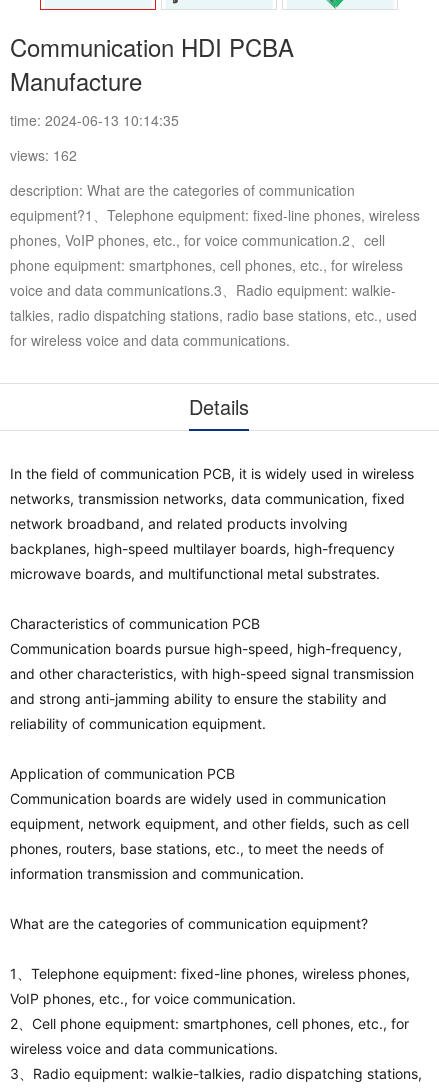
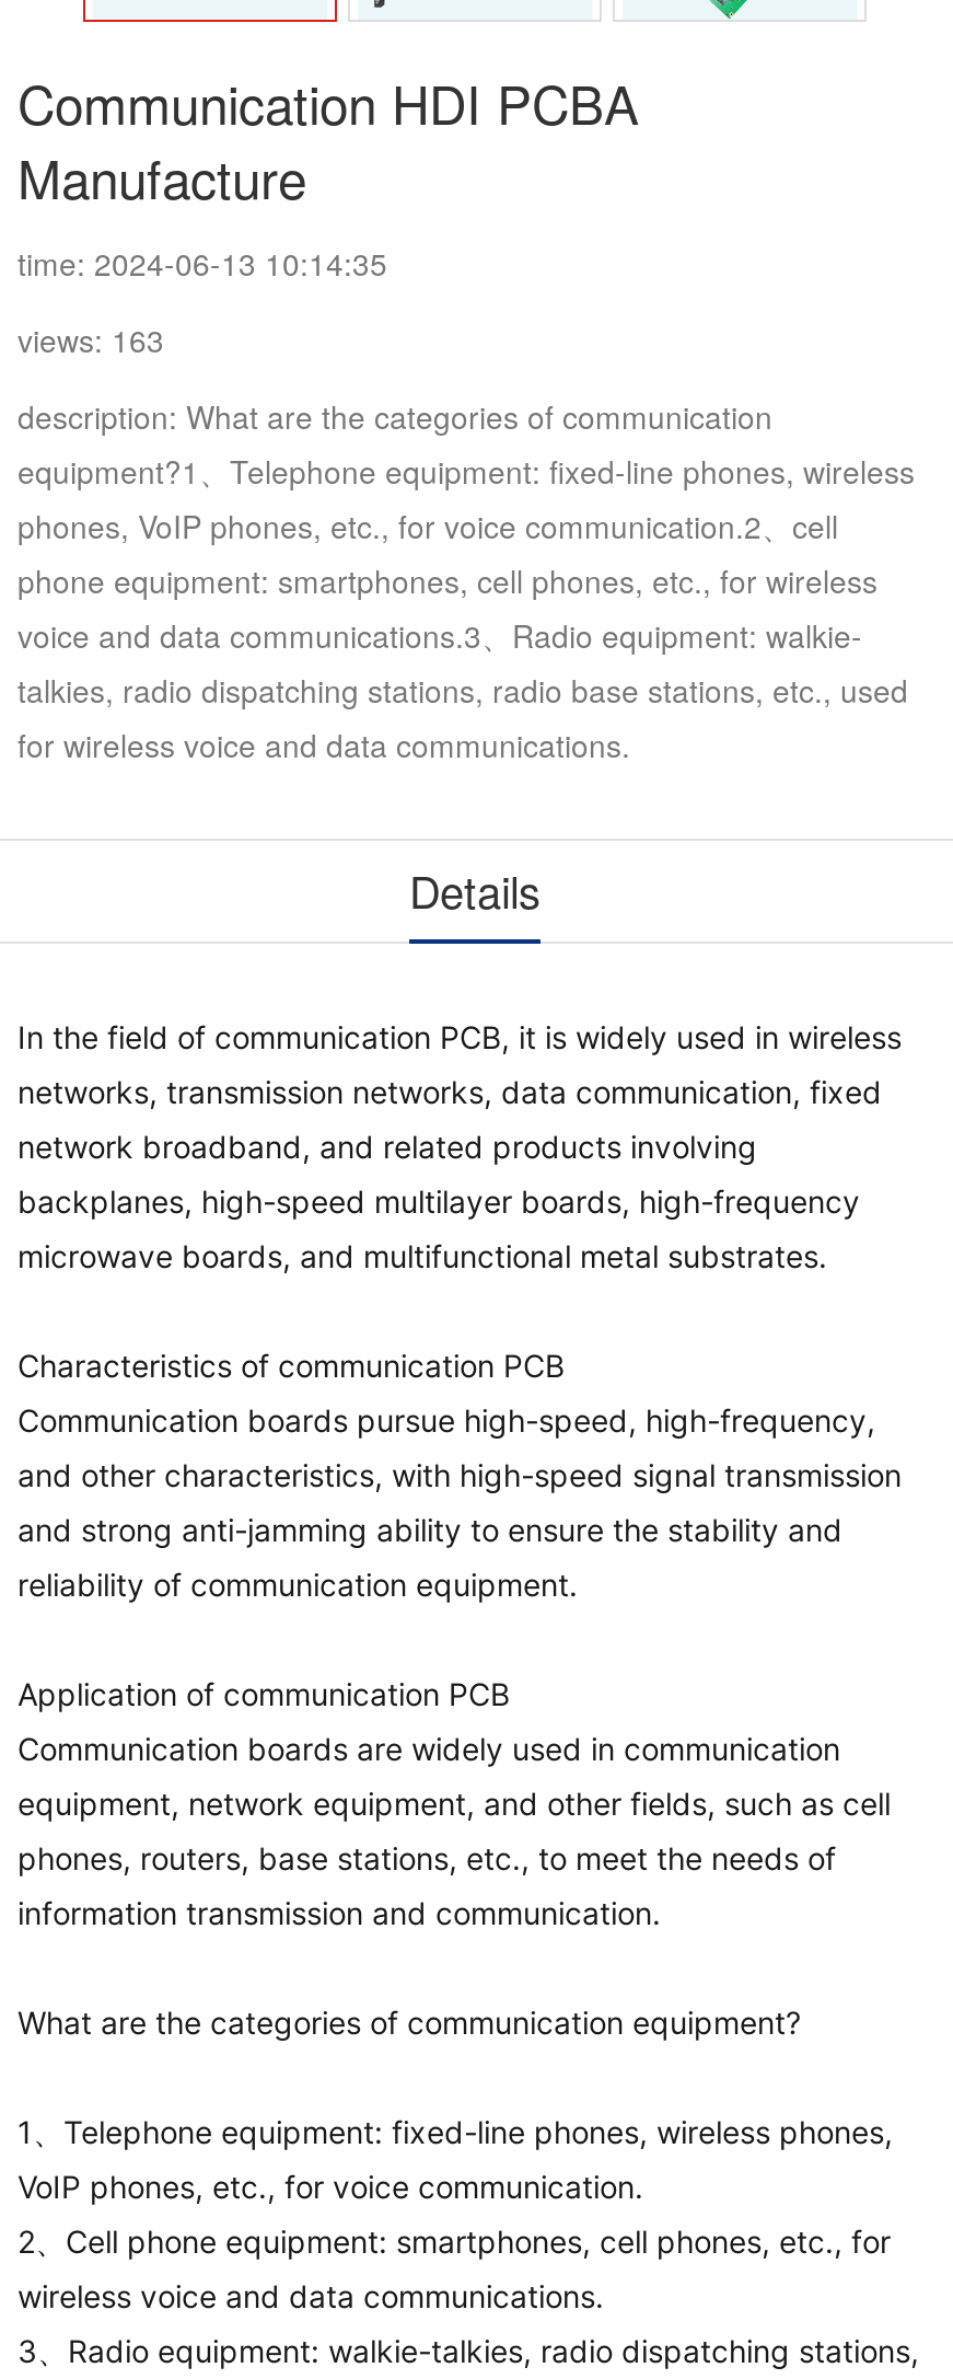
[10,145,77,165] views: 162 -> [18,317,164,361] views: 163

